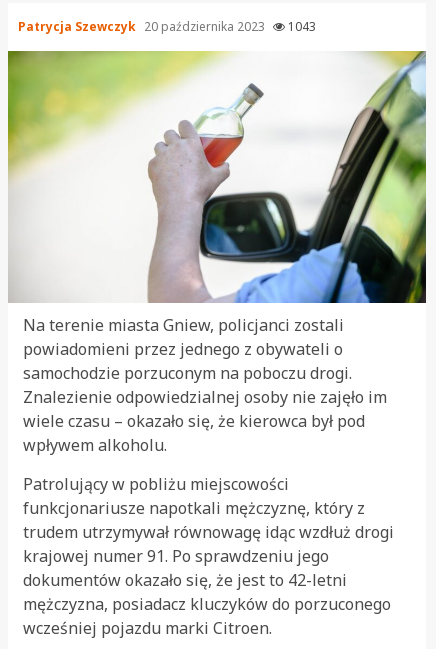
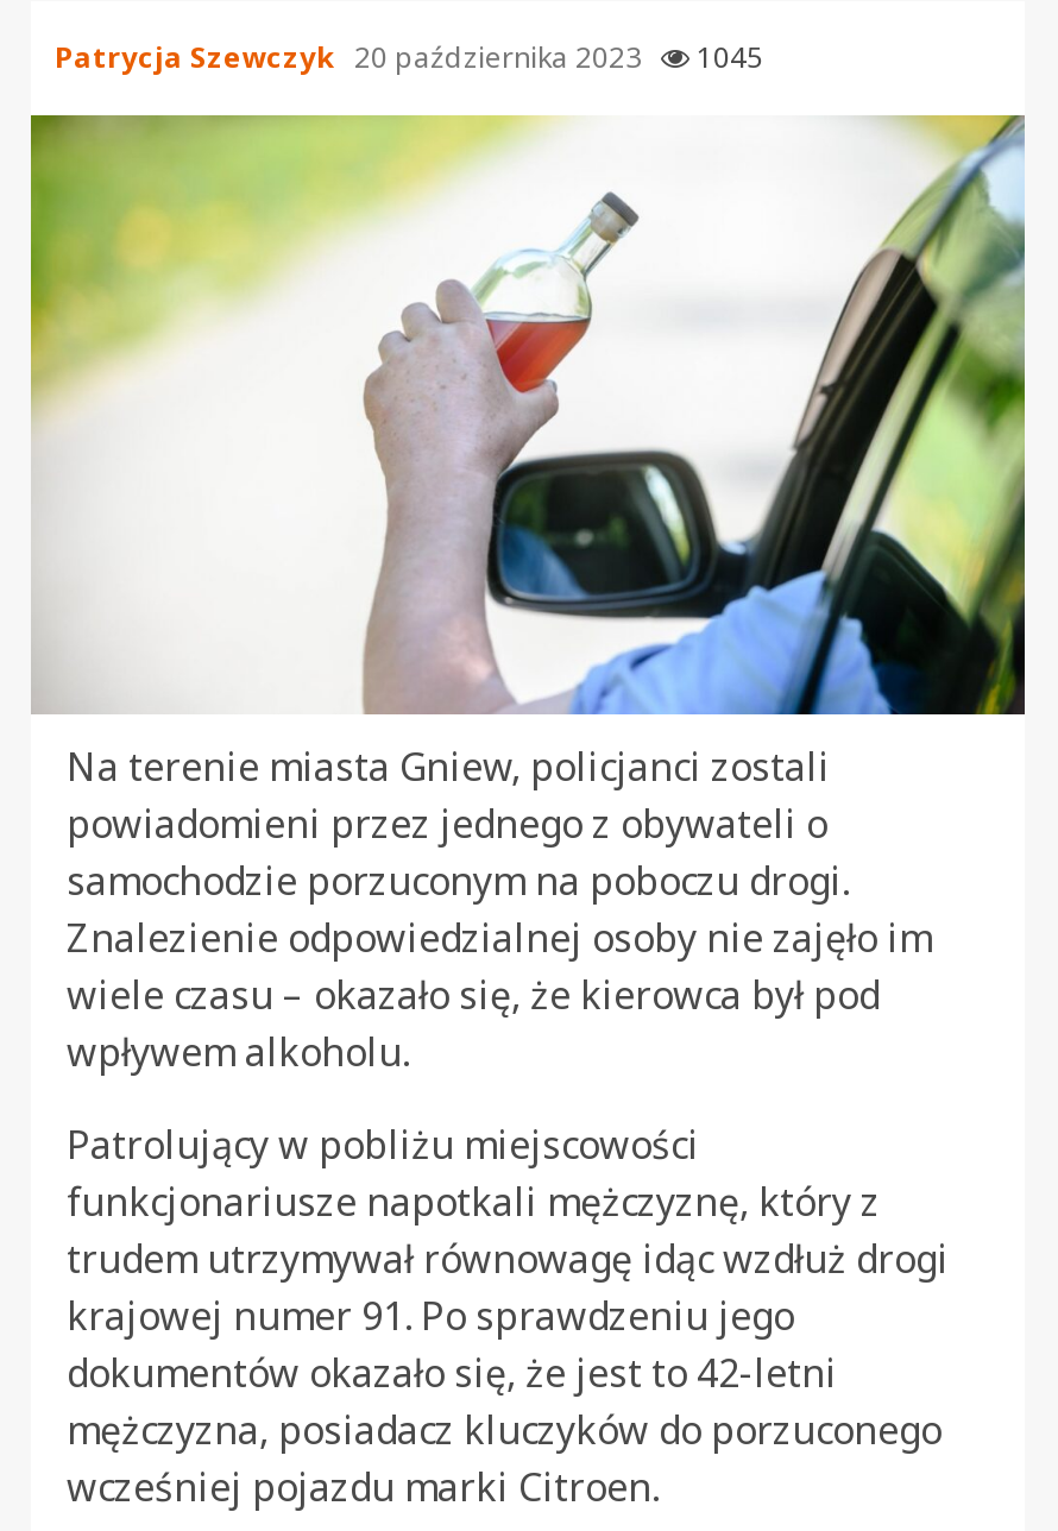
[18,18,316,35] Patrycja Szewczyk 20 października 2023 1043 -> [55,37,763,77] Patrycja Szewczyk 20 października 2023 1045

